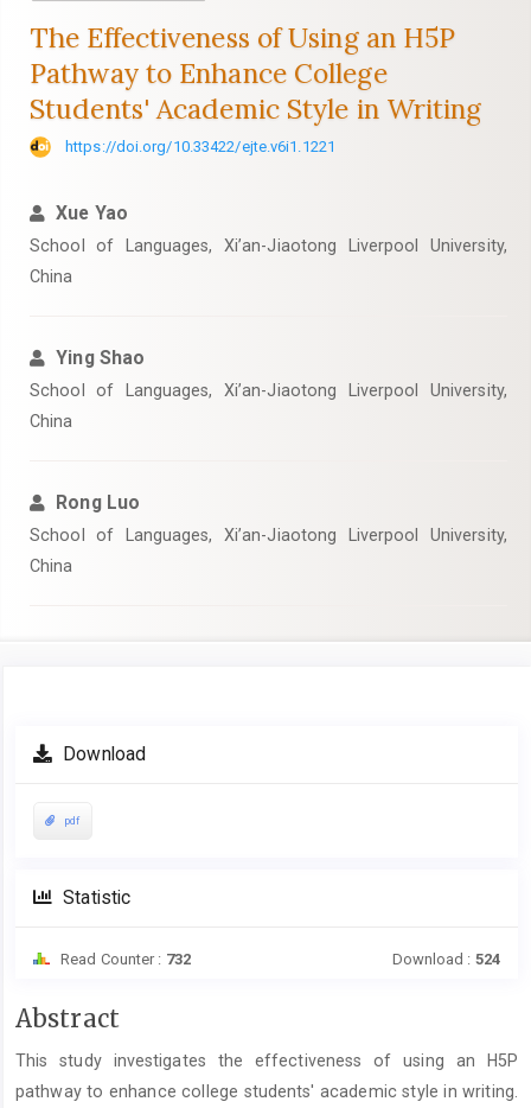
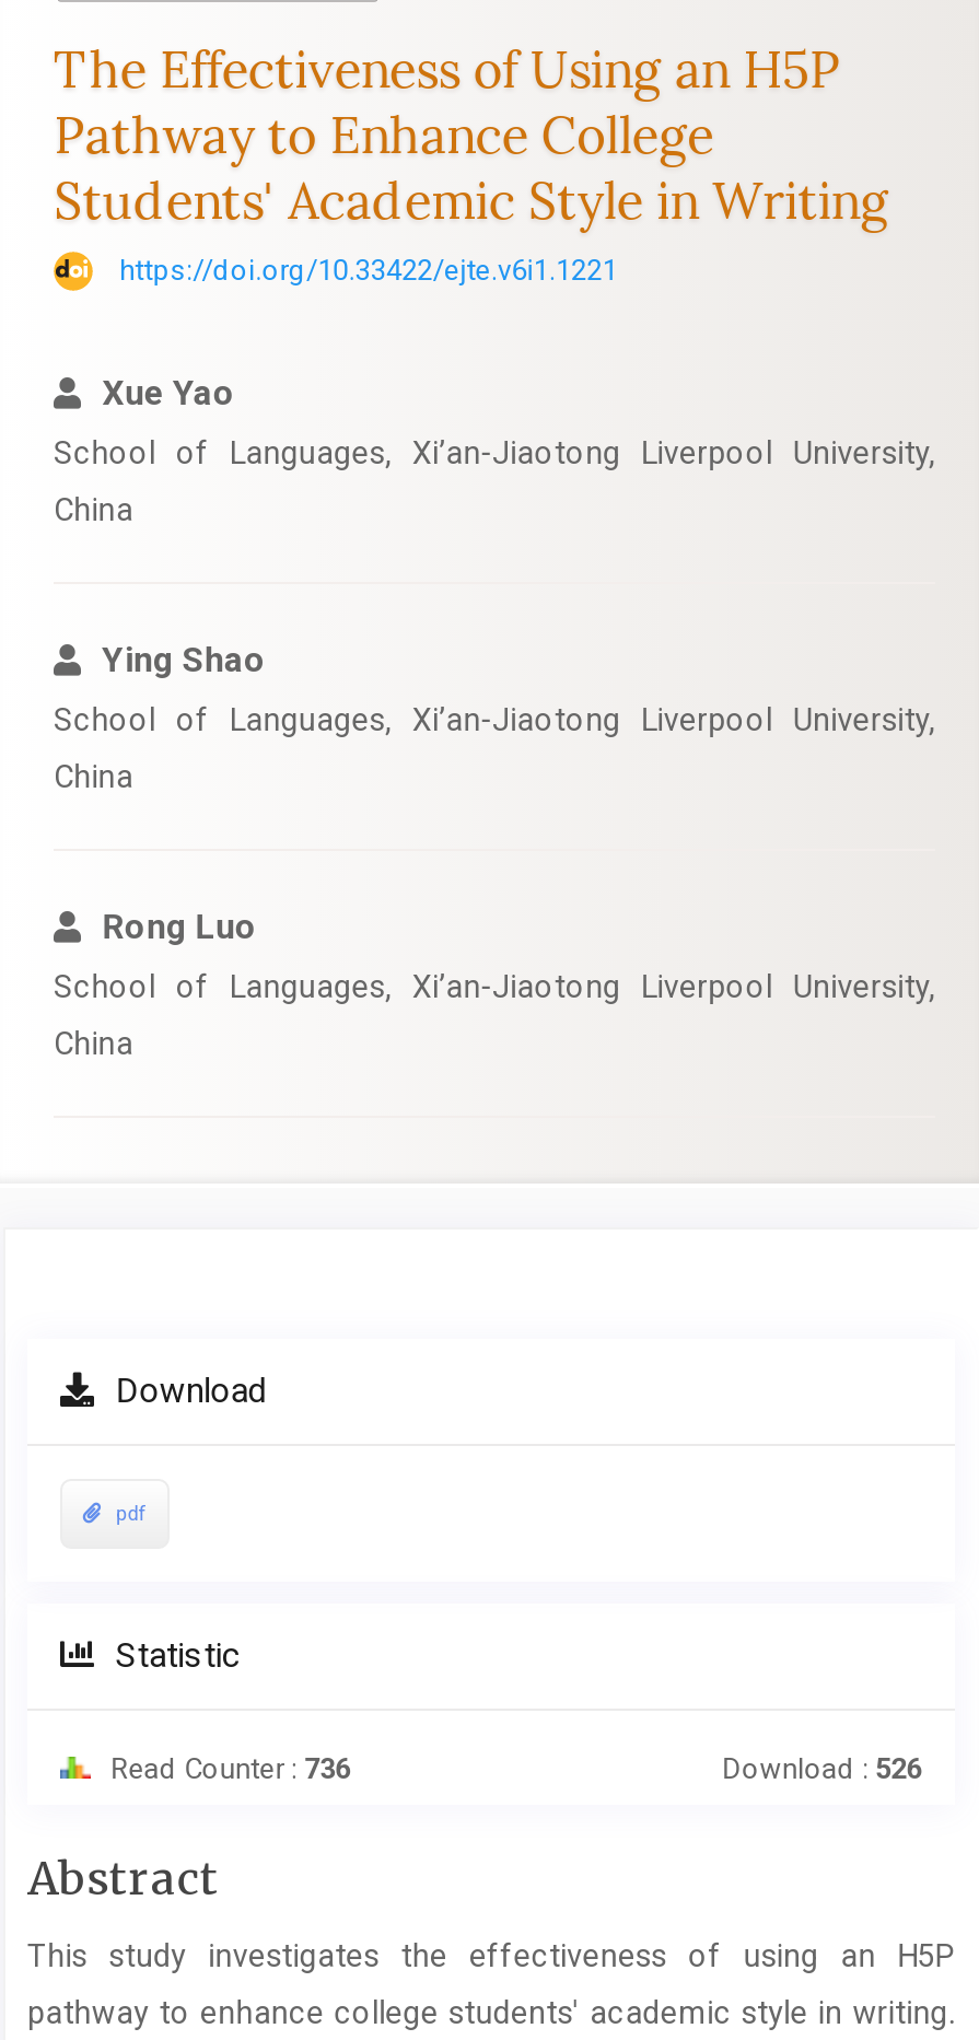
[57,950,191,968] Read Counter : 732 -> [104,1752,351,1785] Read Counter : 736
[392,950,500,968] Download : 524 -> [722,1752,922,1785] Download : 526

